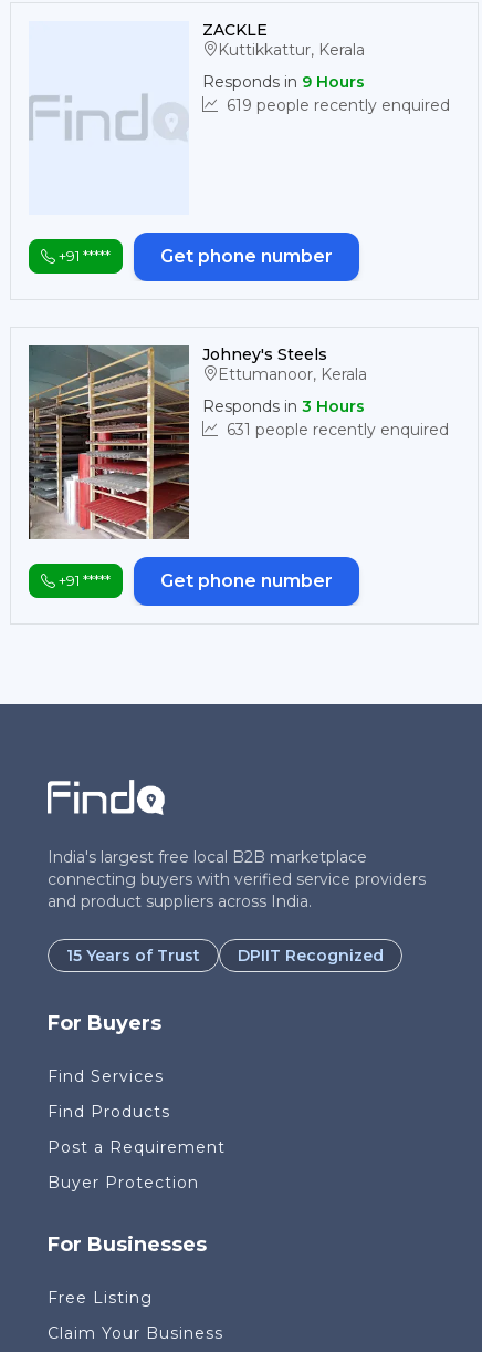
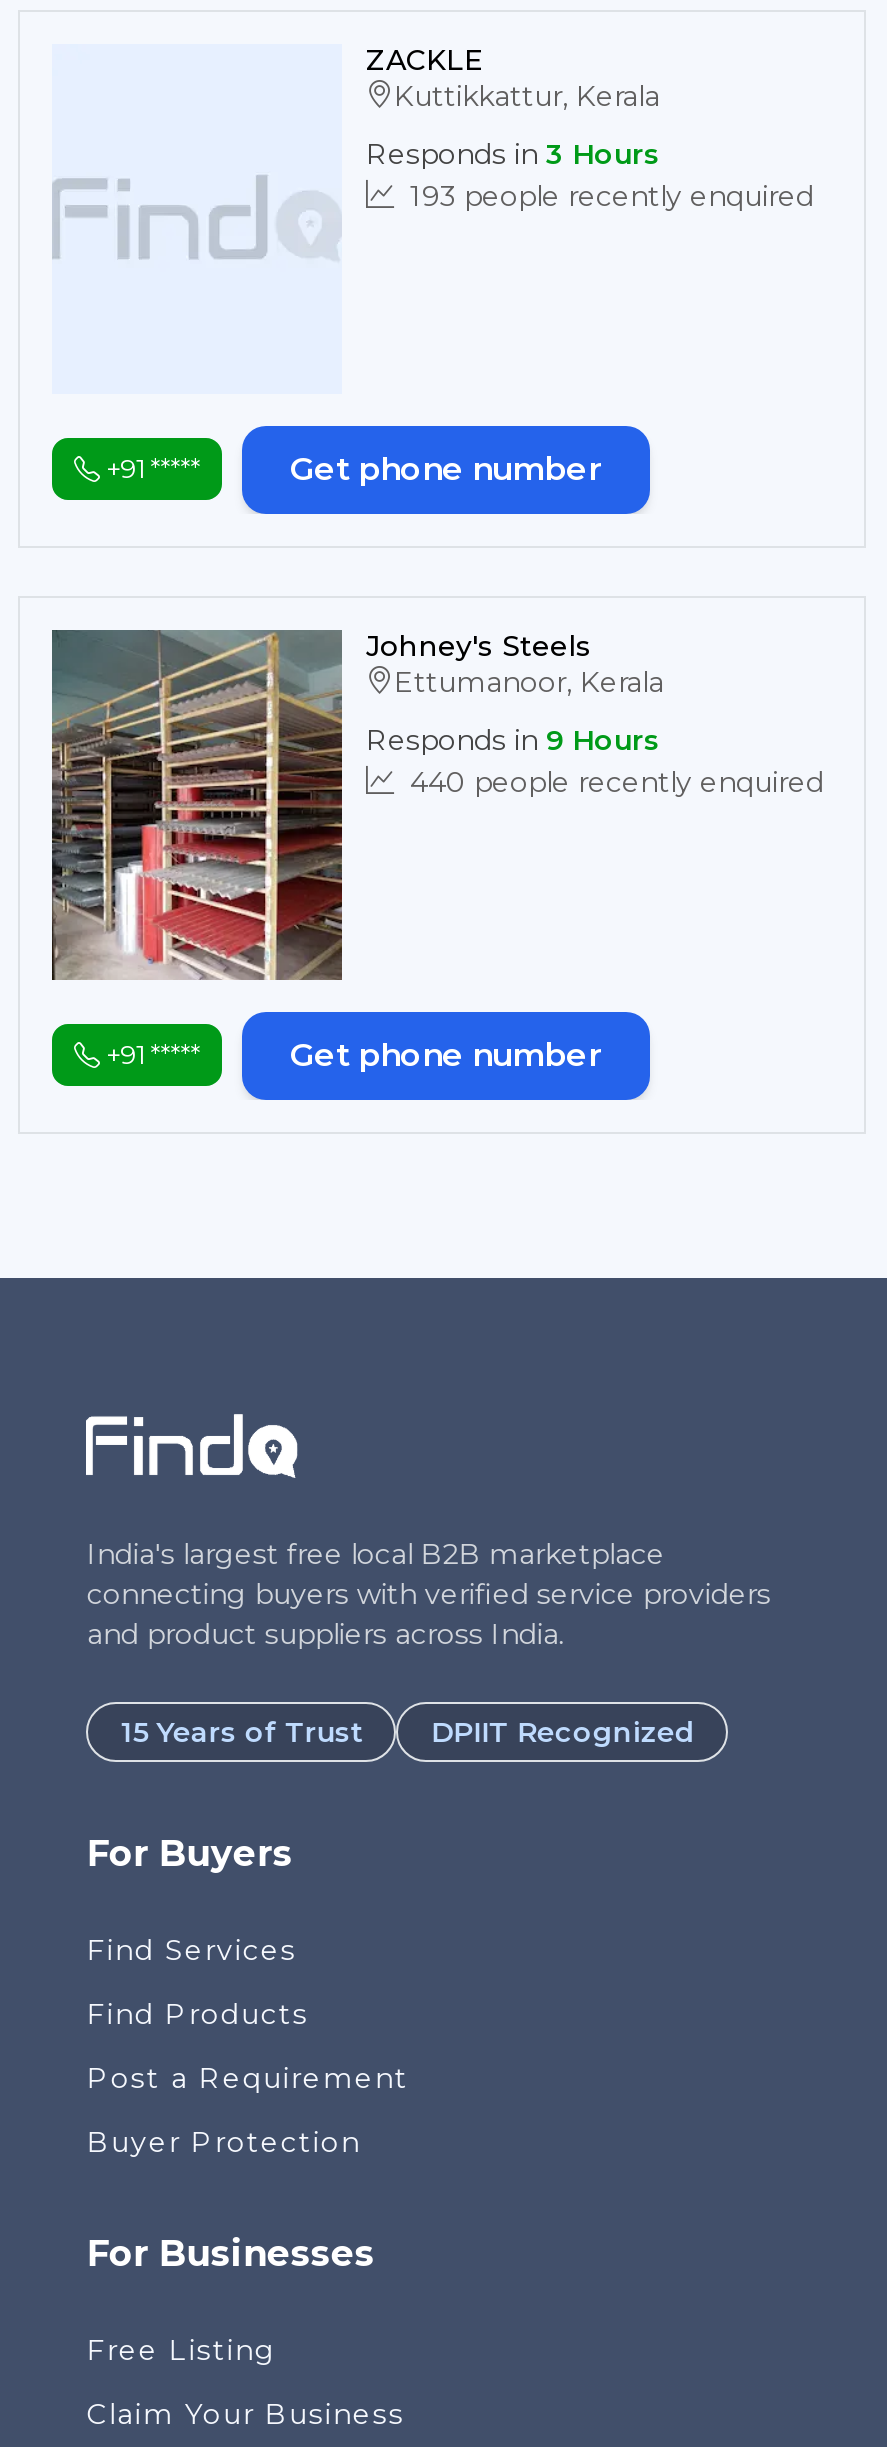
moved [202,72,365,92] -> [366,721,660,757]: Responds in 9 Hours
[227,95,450,115] 619 people recently enquired -> [410,177,814,213] 193 people recently enquired
moved [202,396,365,416] -> [366,135,660,171]: Responds in 3 Hours
[227,419,449,439] 631 people recently enquired -> [410,763,824,799] 440 people recently enquired

